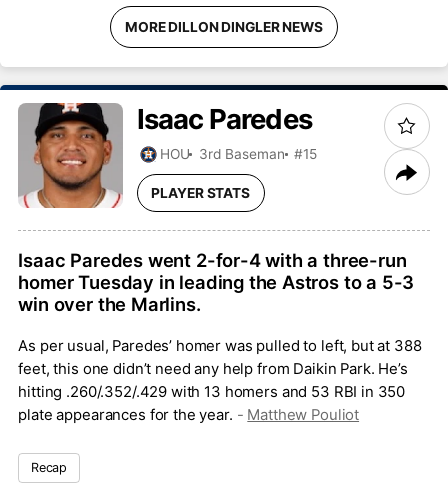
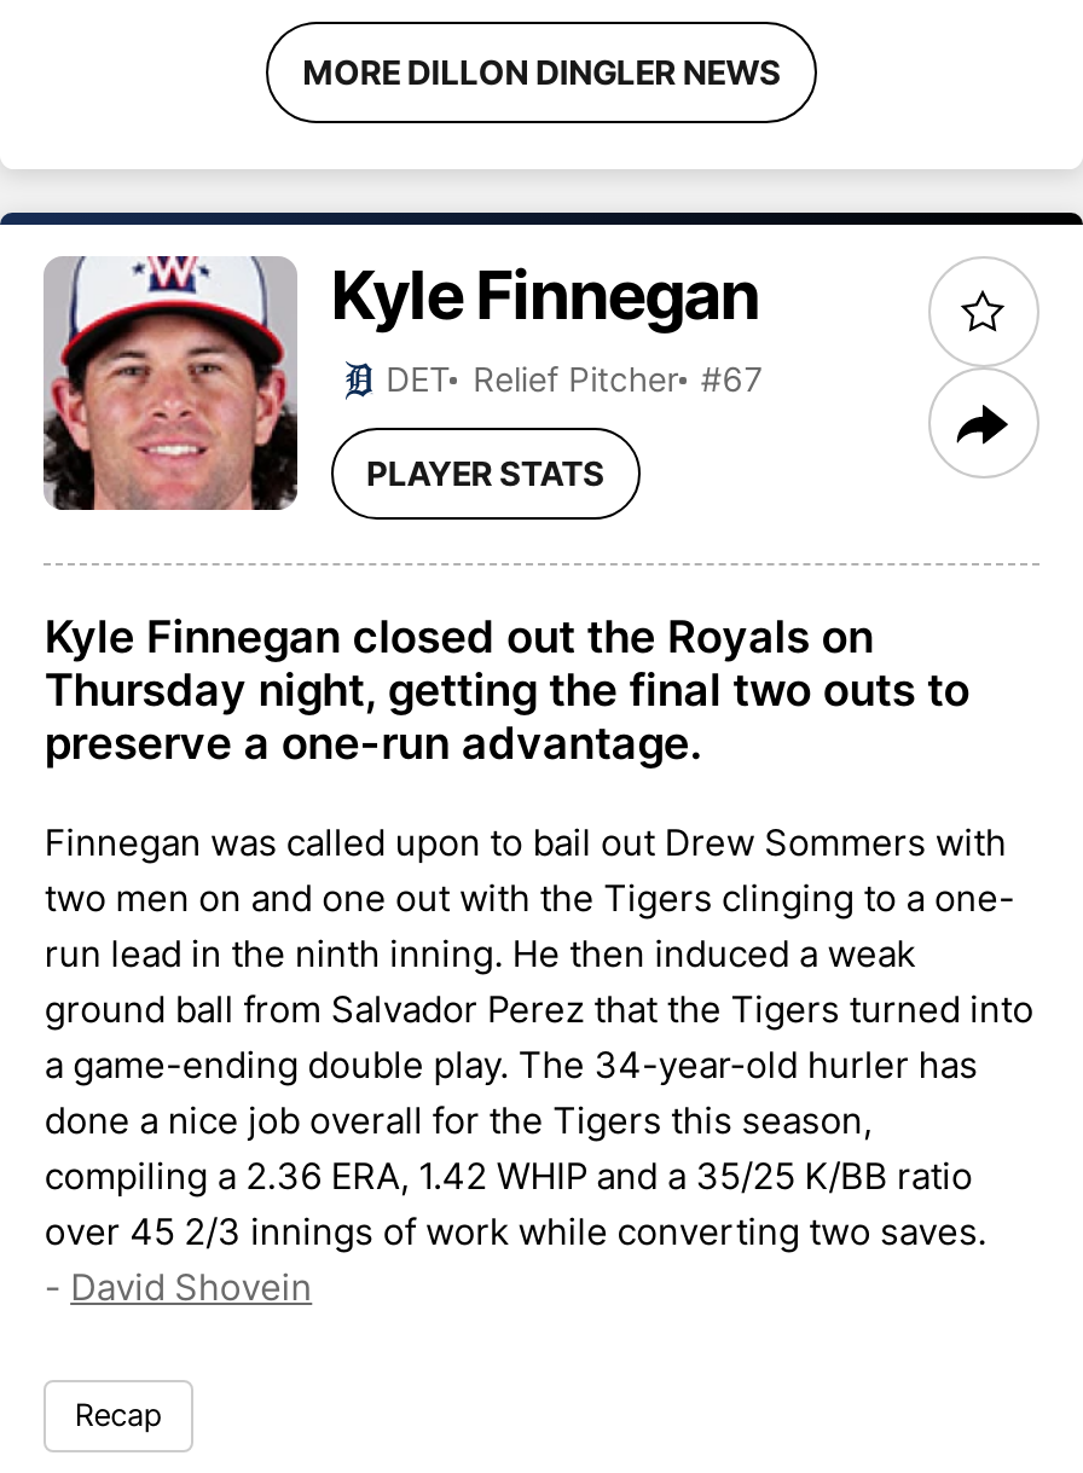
[19,102,317,193] [image] | Isaac Paredes | HOU 3rd Baseman #15 -> [44,254,763,512] [image] | Kyle Finnegan | DET Relief Pitcher #67
[18,249,414,315] Isaac Paredes went 2-for-4 with a three-run | homer Tuesday in leading the Astros to a 5-3 | win over the Marlins. -> [44,610,970,770] Kyle Finnegan closed out the Royals on | Thursday night, getting the final two outs to | preserve a one-run advantage.
[18,337,422,424] As per usual, Paredes’ homer was pulled to left, but at 388 | feet, this one didn’t need any help from Daikin Park. He’s | hitting .260/.352/.429 with 13 homers and 53 RBI in 350 | plate appearances for the year. - Matthew Pouliot -> [44,821,1034,1310] Finnegan was called upon to bail out Drew Sommers with | two men on and one out with the Tigers clinging to a one- | run lead in the ninth inning. He then induced a weak | ground ball from Salvador Perez that the Tigers turned into | a game-ending double play. The 34-year-old hurler has | done a nice job overall for the Tigers this season, | compiling a 2.36 ERA, 1.42 WHIP and a 35/25 K/BB ratio | over 45 2/3 innings of work while converting two saves. | - David Shovein

